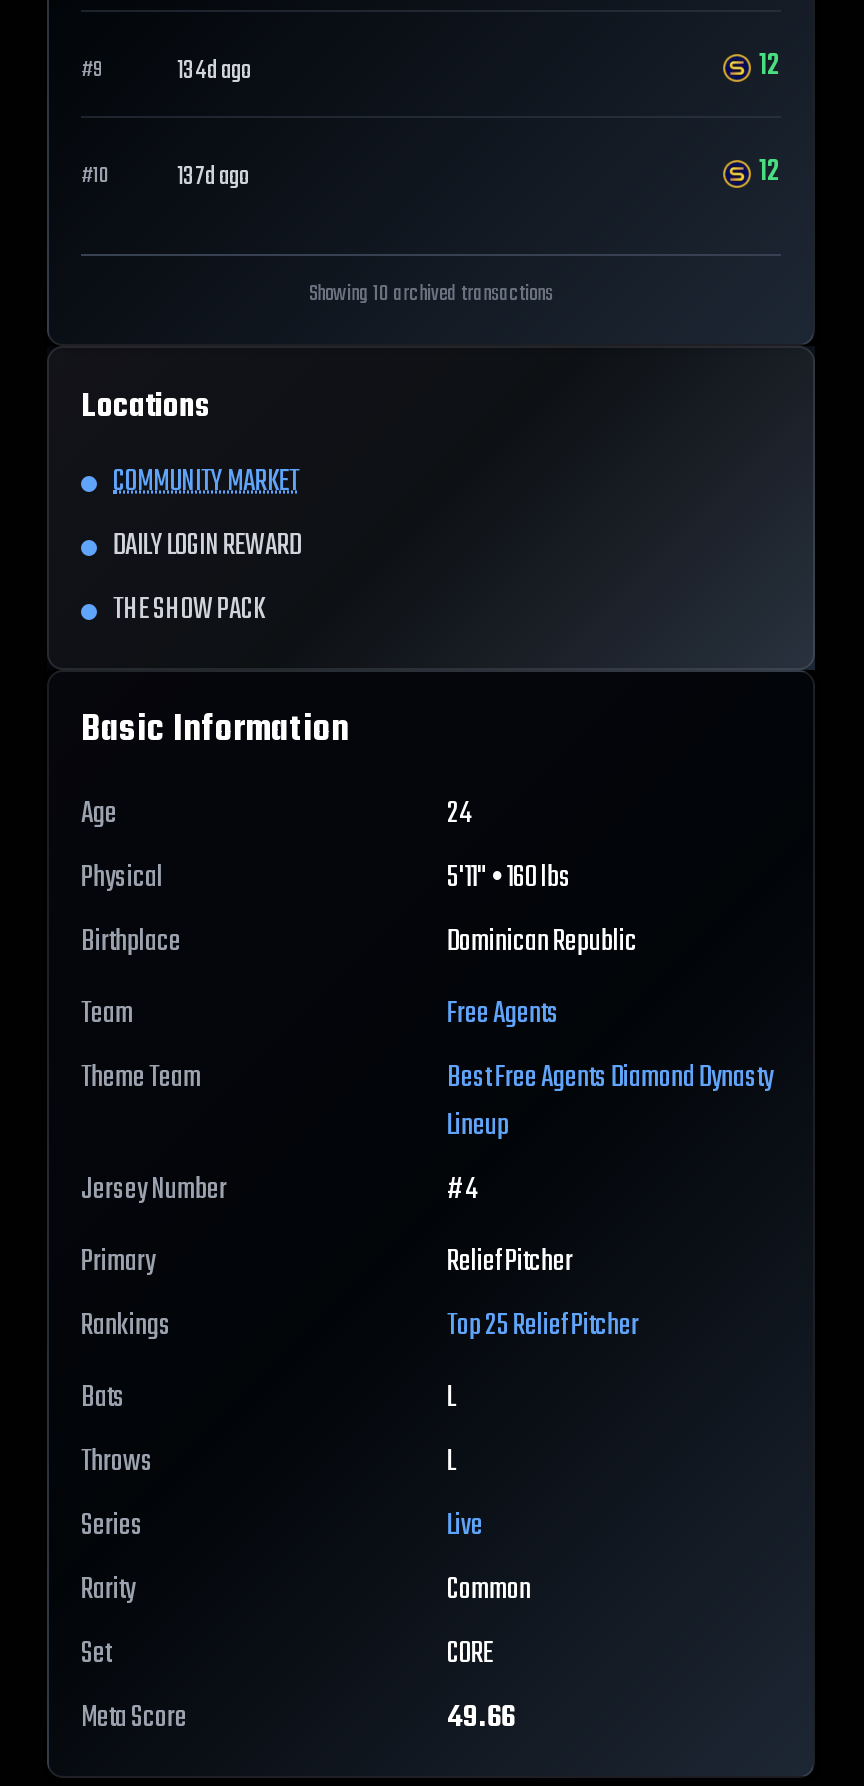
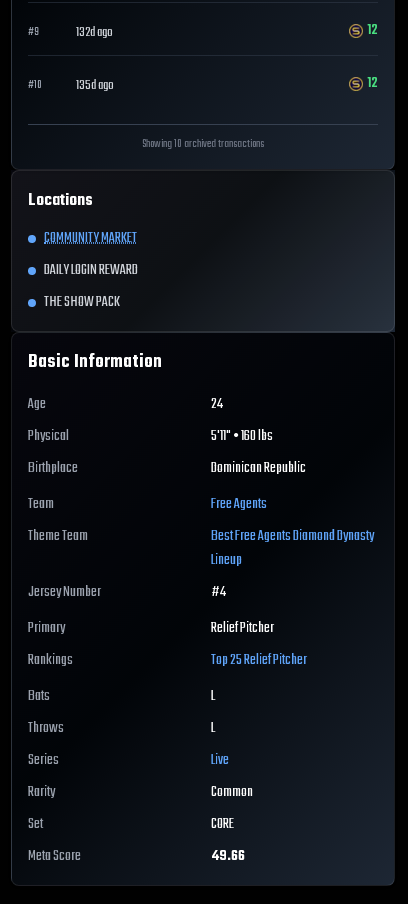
[177,52,253,92] 134d ago -> [76,23,113,43] 132d ago
[81,158,251,198] #10 137d ago -> [28,76,114,96] #10 135d ago

